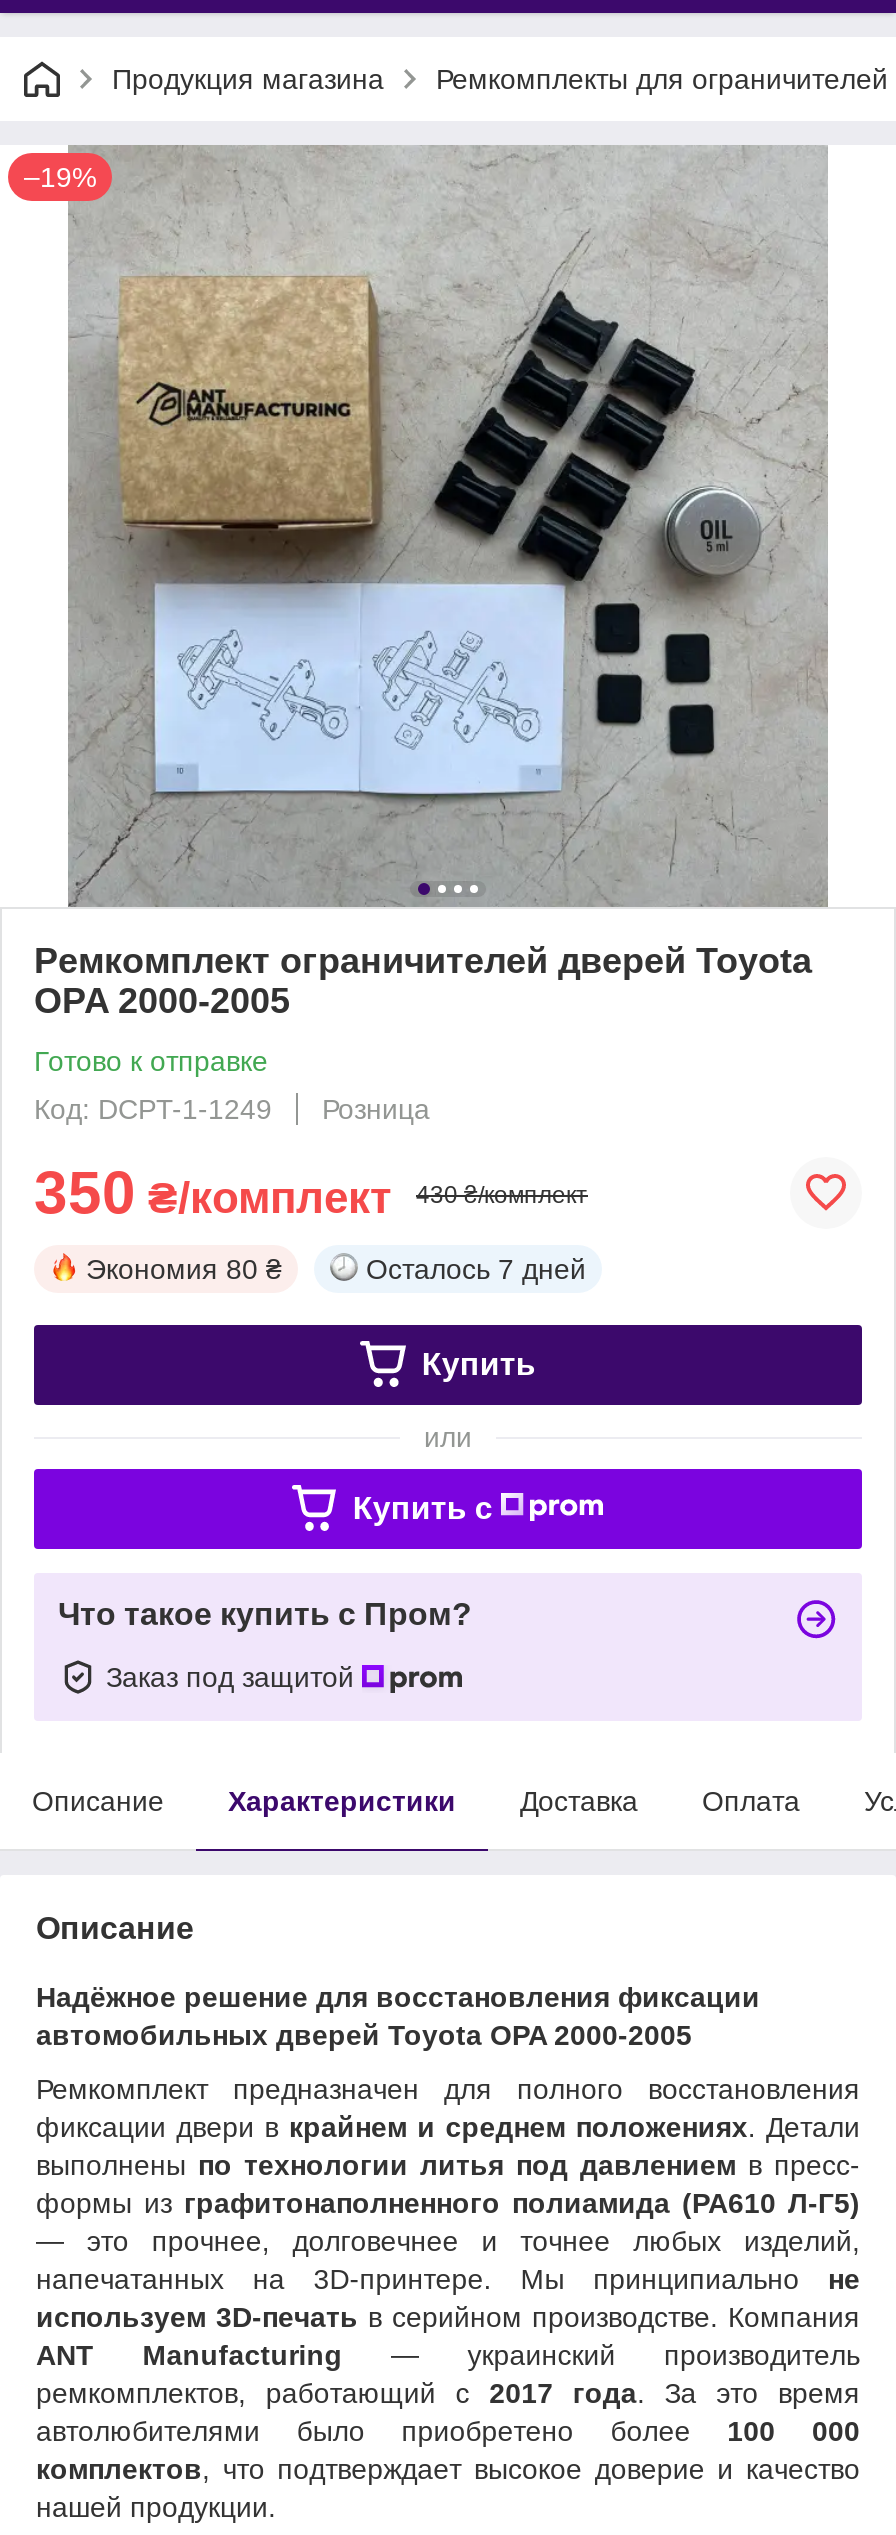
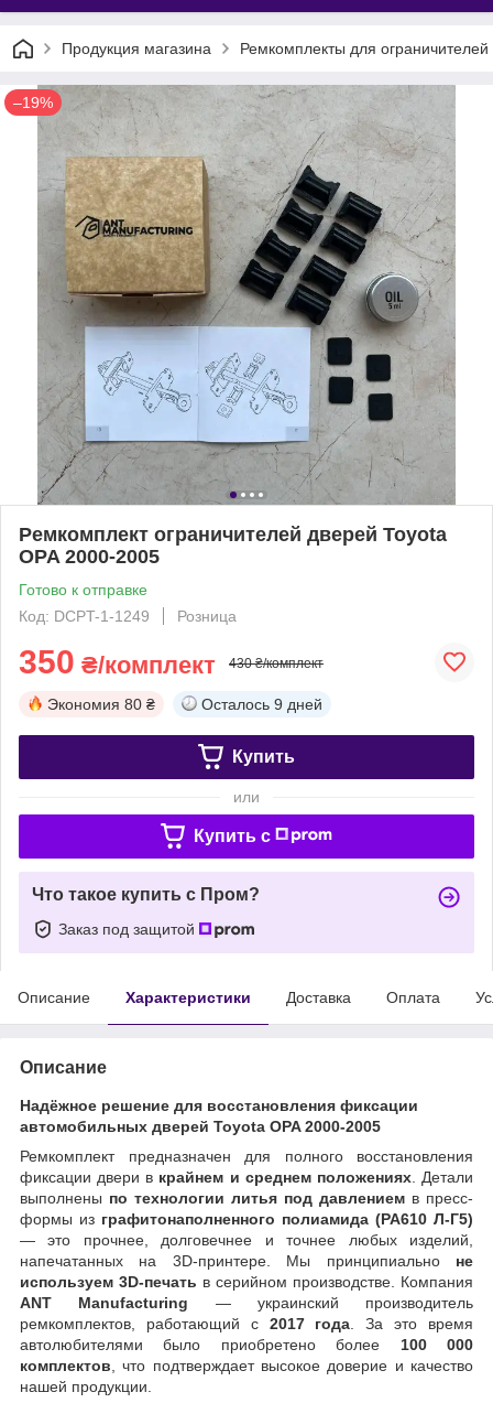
[366,1253,586,1285] Осталось 7 дней -> [201,695,322,713] Осталось 9 дней

